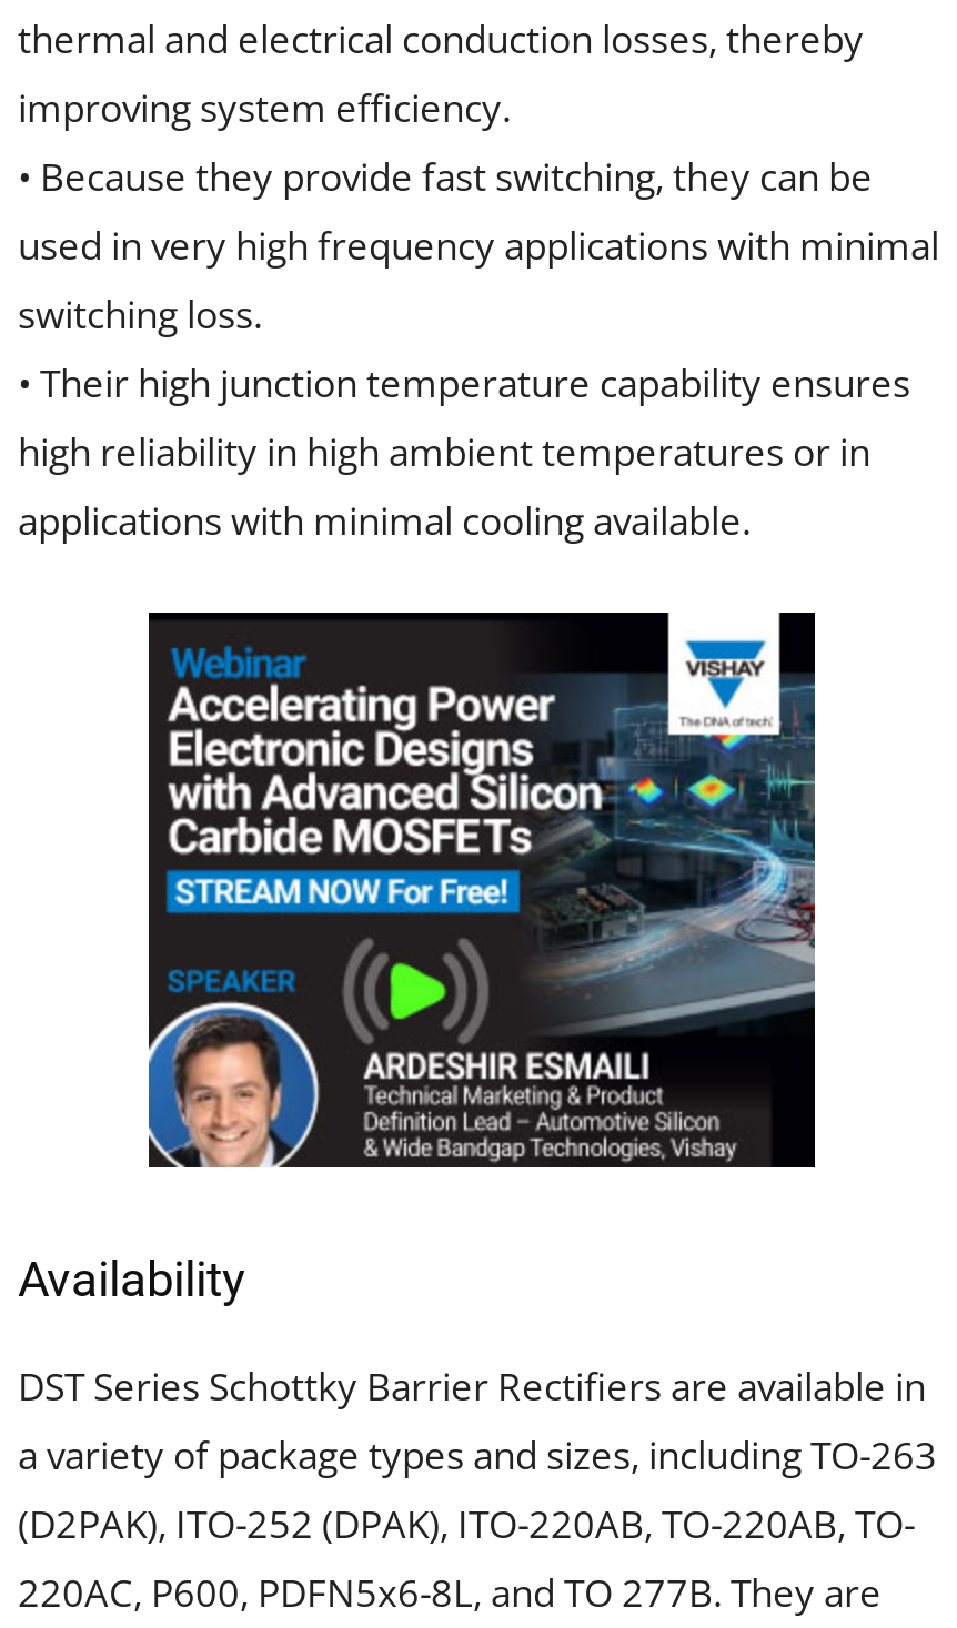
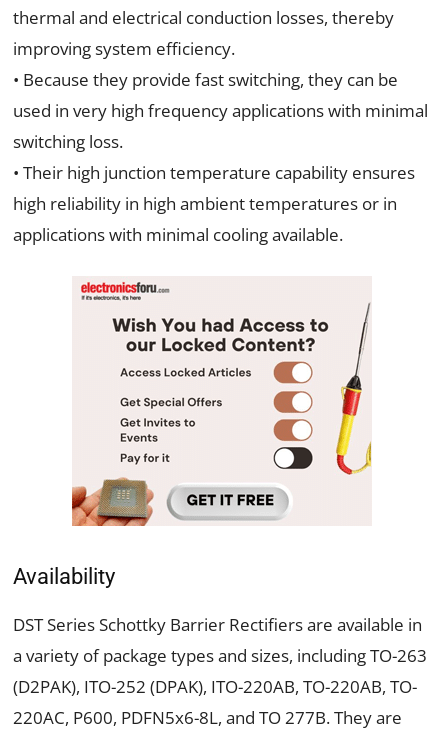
[147,610,817,1170] [image] -> [71,276,372,527] [image]

